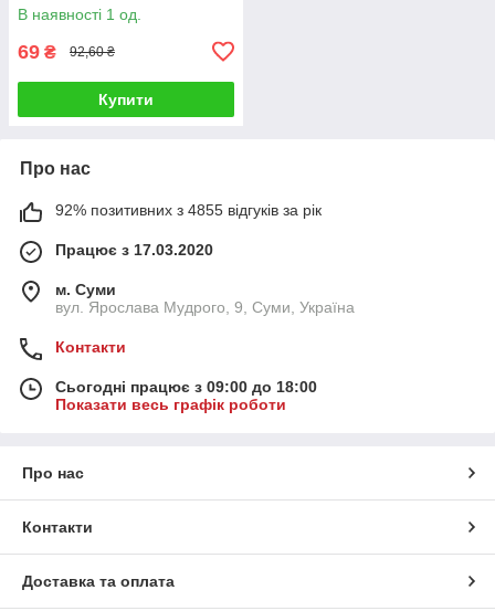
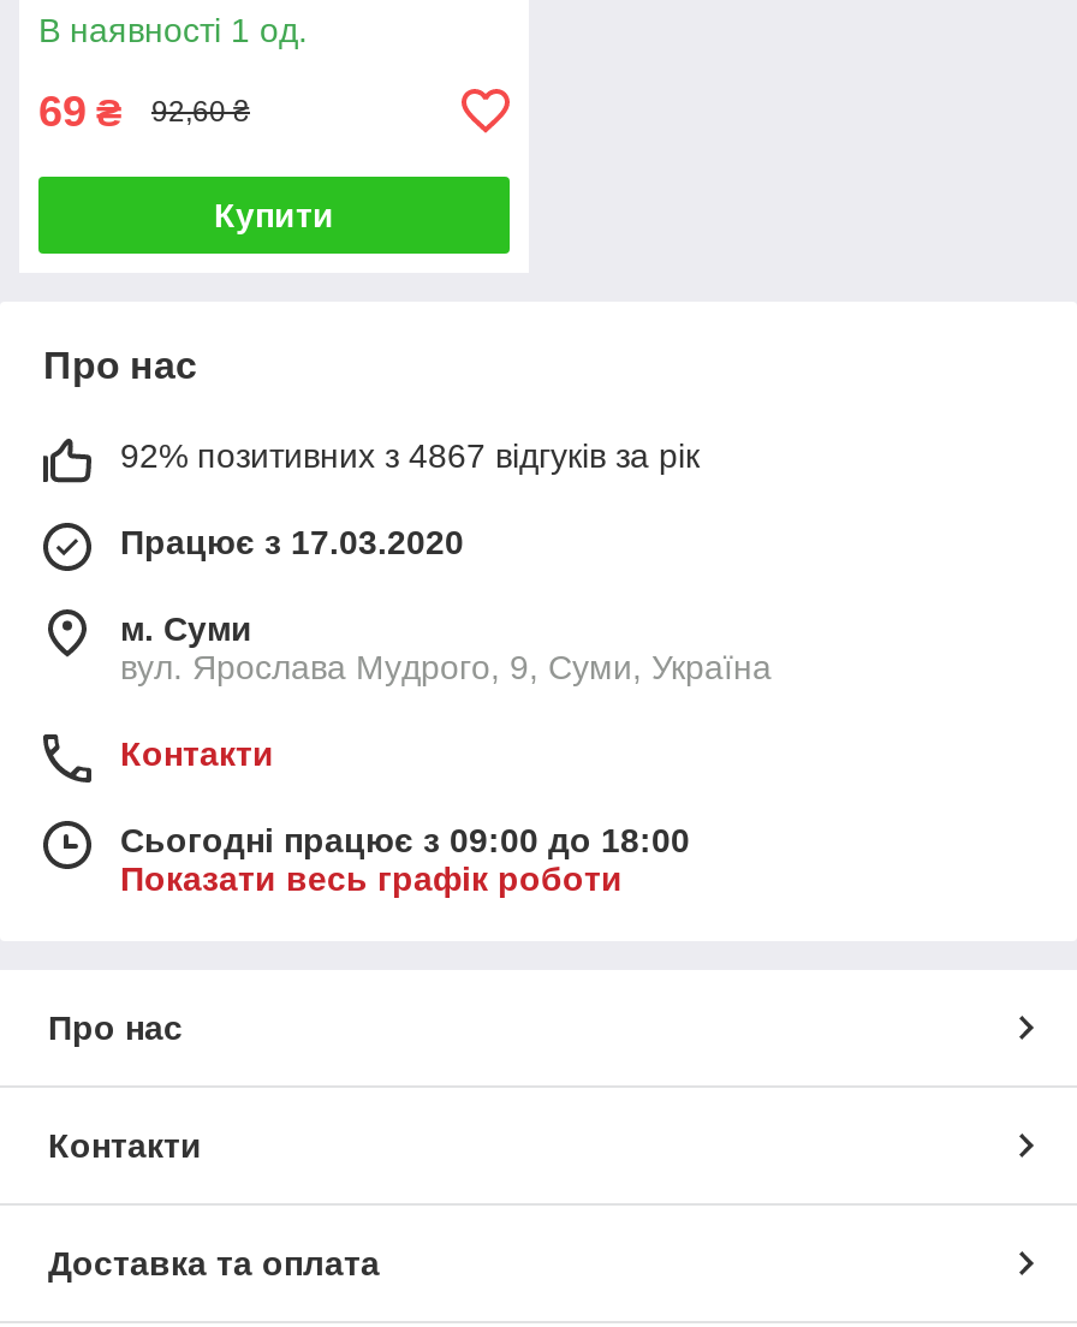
[55,201,322,219] 92% позитивних з 4855 відгуків за рік -> [120,436,700,474] 92% позитивних з 4867 відгуків за рік

